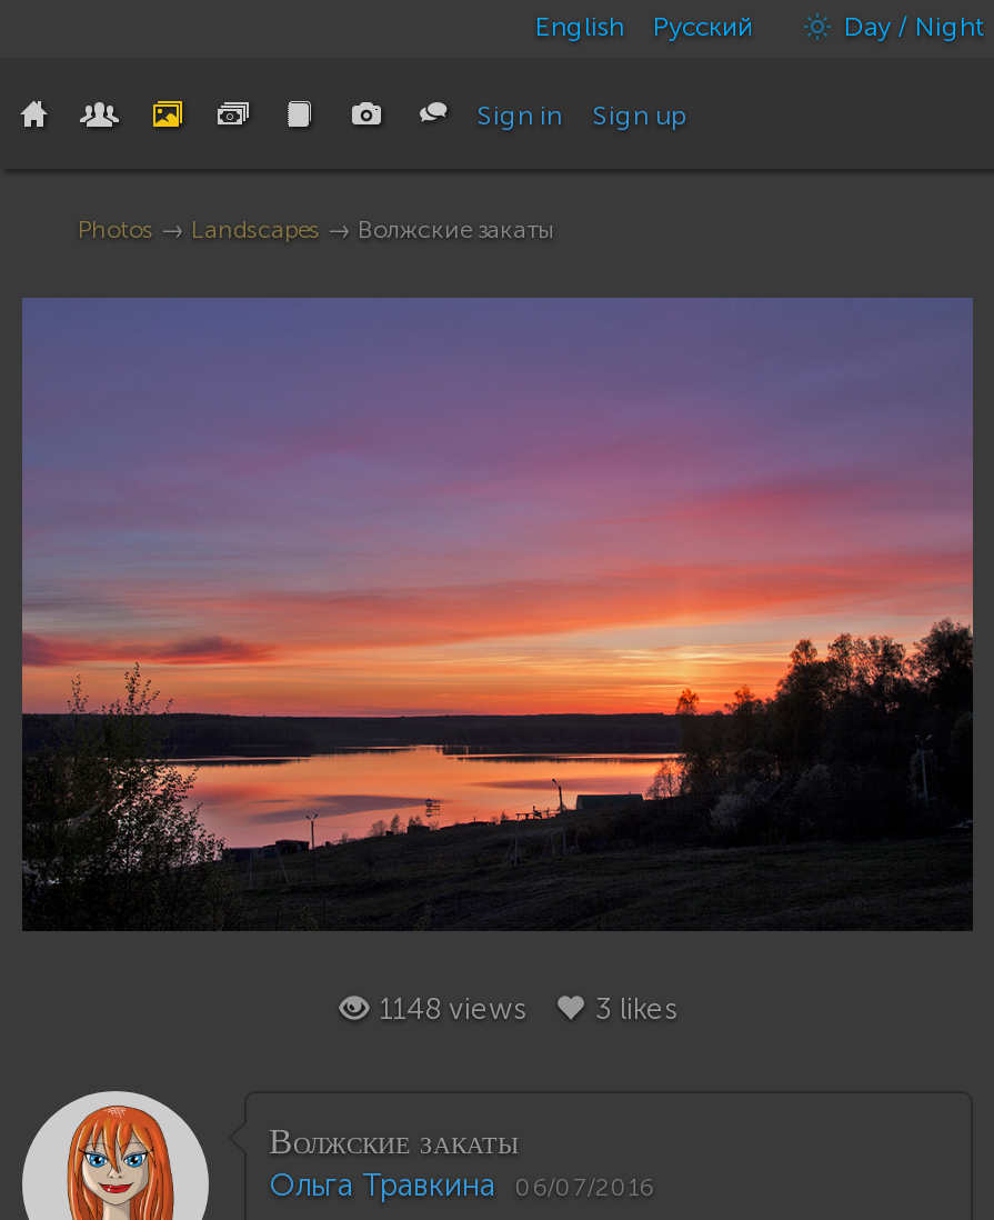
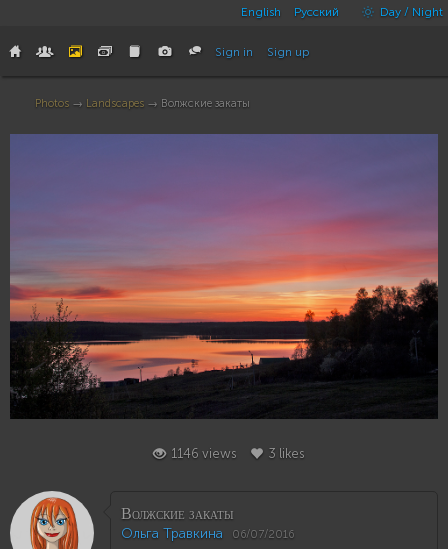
[380,992,677,1025] 1148 views 3 likes -> [171,446,305,461] 1146 views 3 likes

